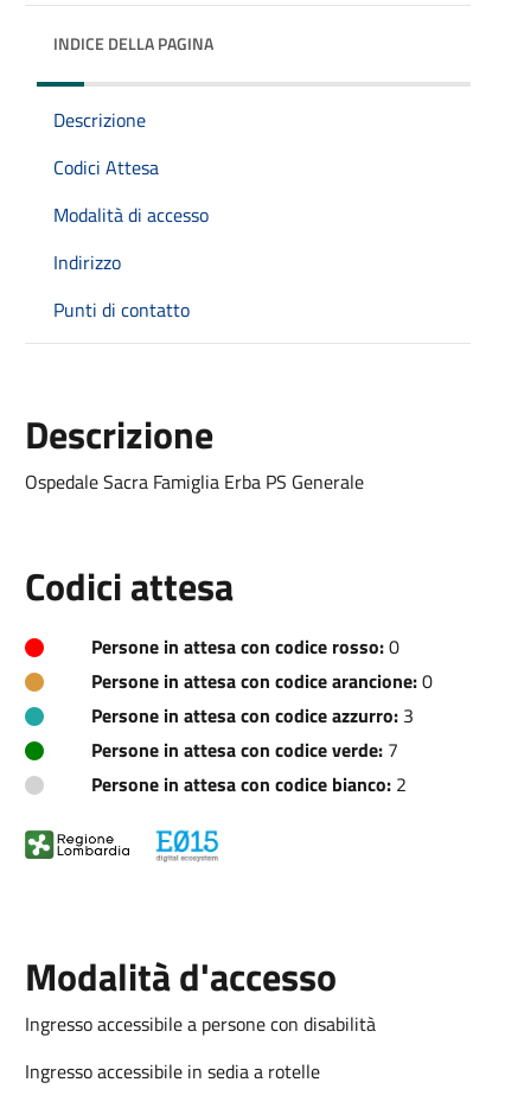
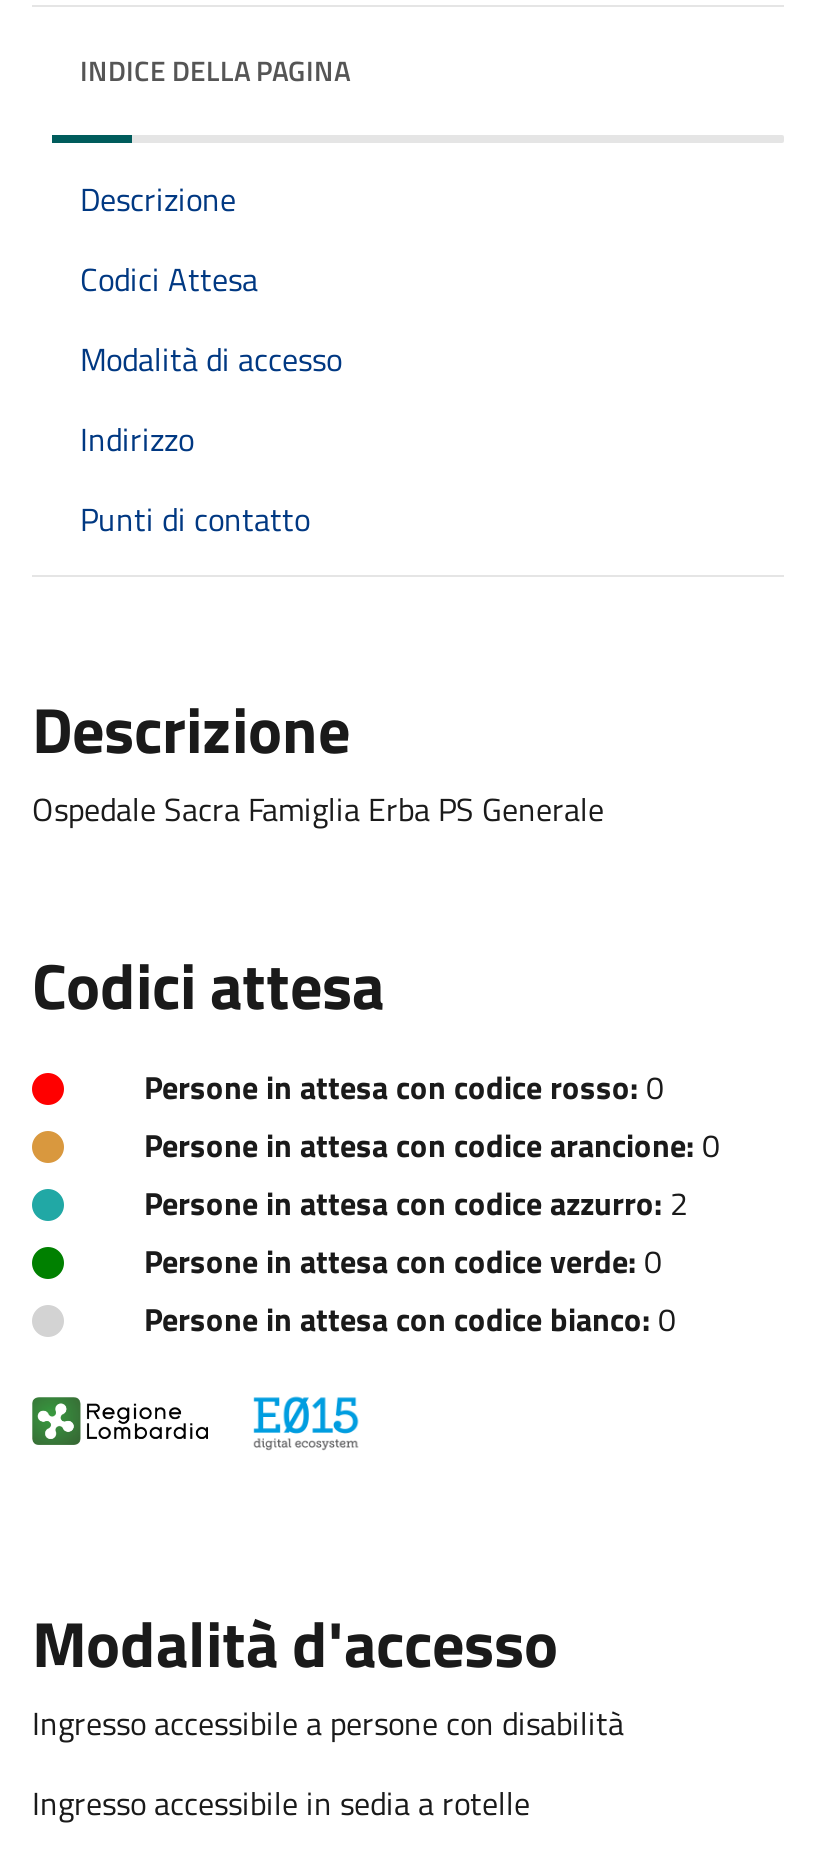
[91,701,414,729] Persone in attesa con codice azzurro: 3 -> [144,1178,688,1226] Persone in attesa con codice azzurro: 2
[91,735,398,764] Persone in attesa con codice verde: 7 -> [144,1236,662,1284] Persone in attesa con codice verde: 0
[91,770,407,798] Persone in attesa con codice bianco: 2 -> [144,1294,676,1342] Persone in attesa con codice bianco: 0

